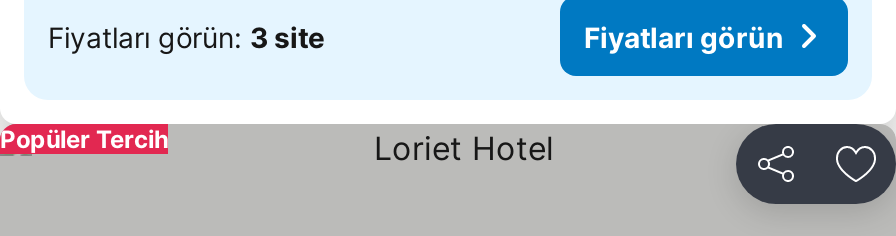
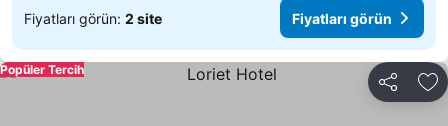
[48,19,324,53] Fiyatları görün: 3 site -> [24,9,162,26] Fiyatları görün: 2 site

